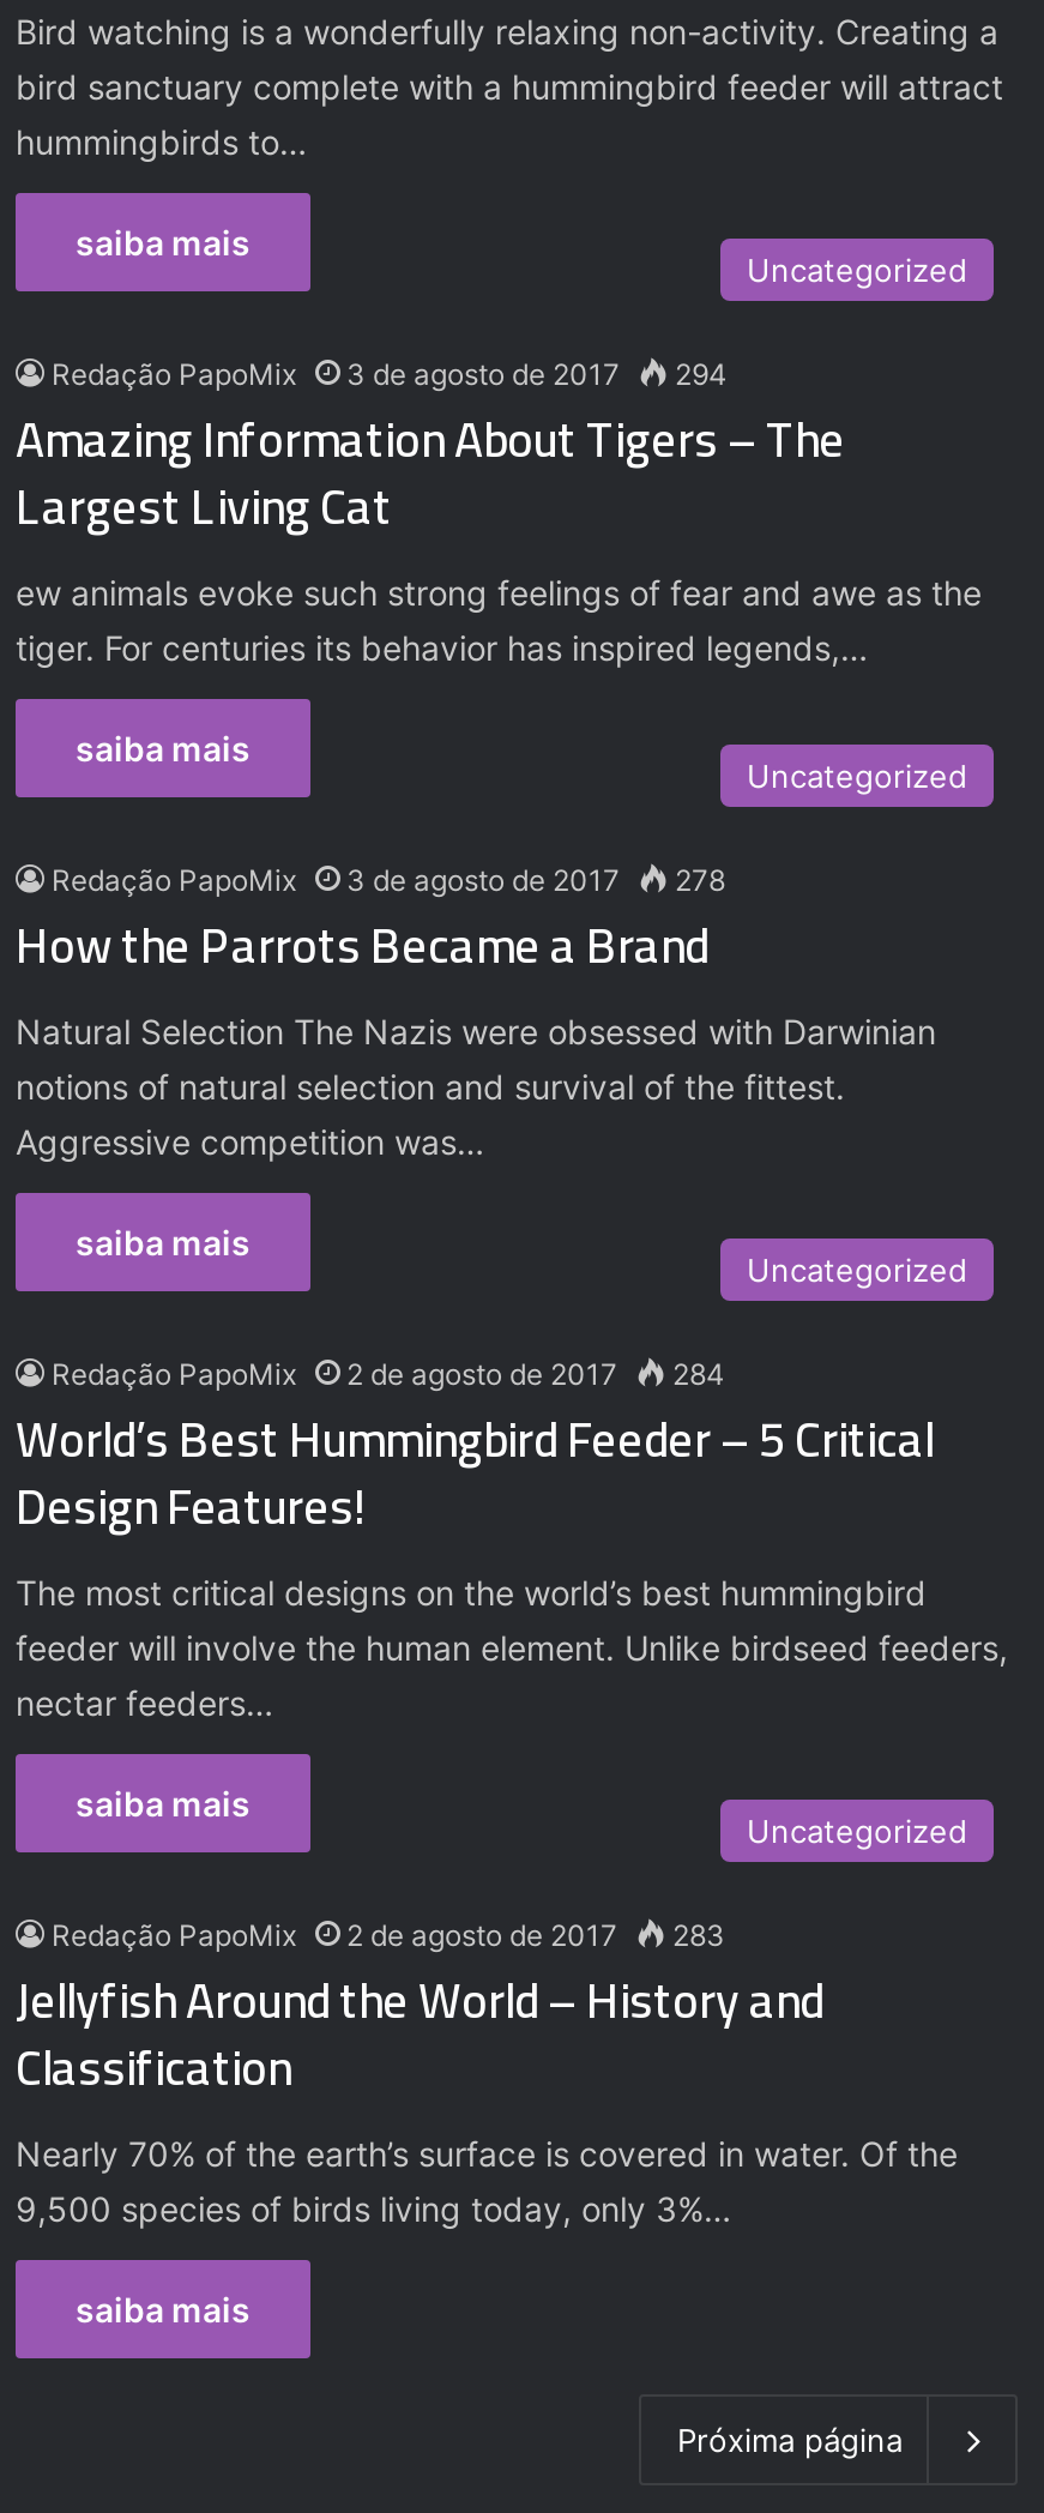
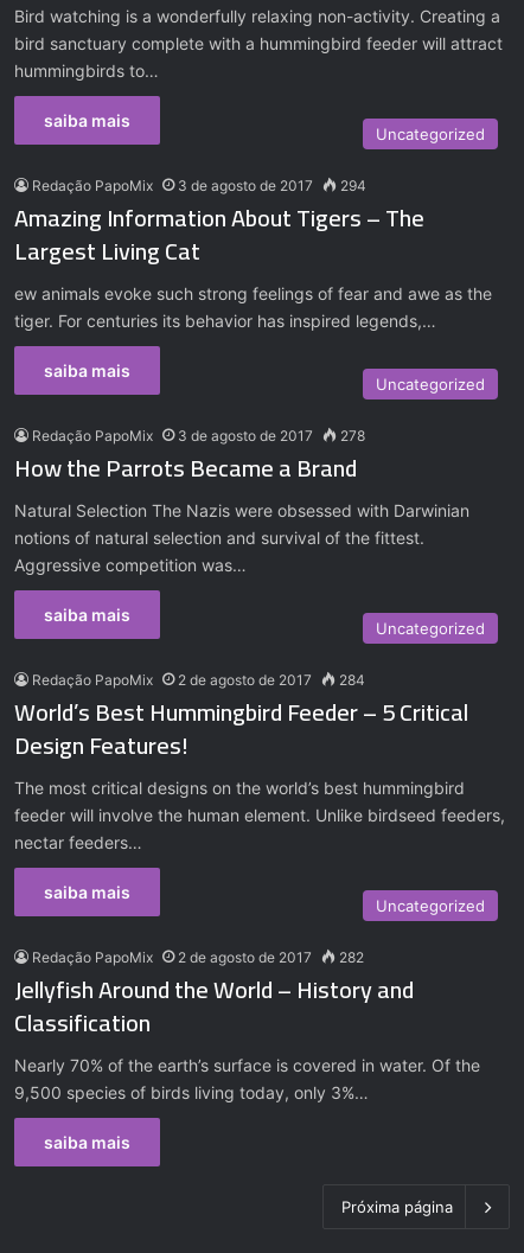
[52,1917,725,1953] Redação PapoMix 2 de agosto de 2017 283 -> [32,948,364,966] Redação PapoMix 2 de agosto de 2017 282

